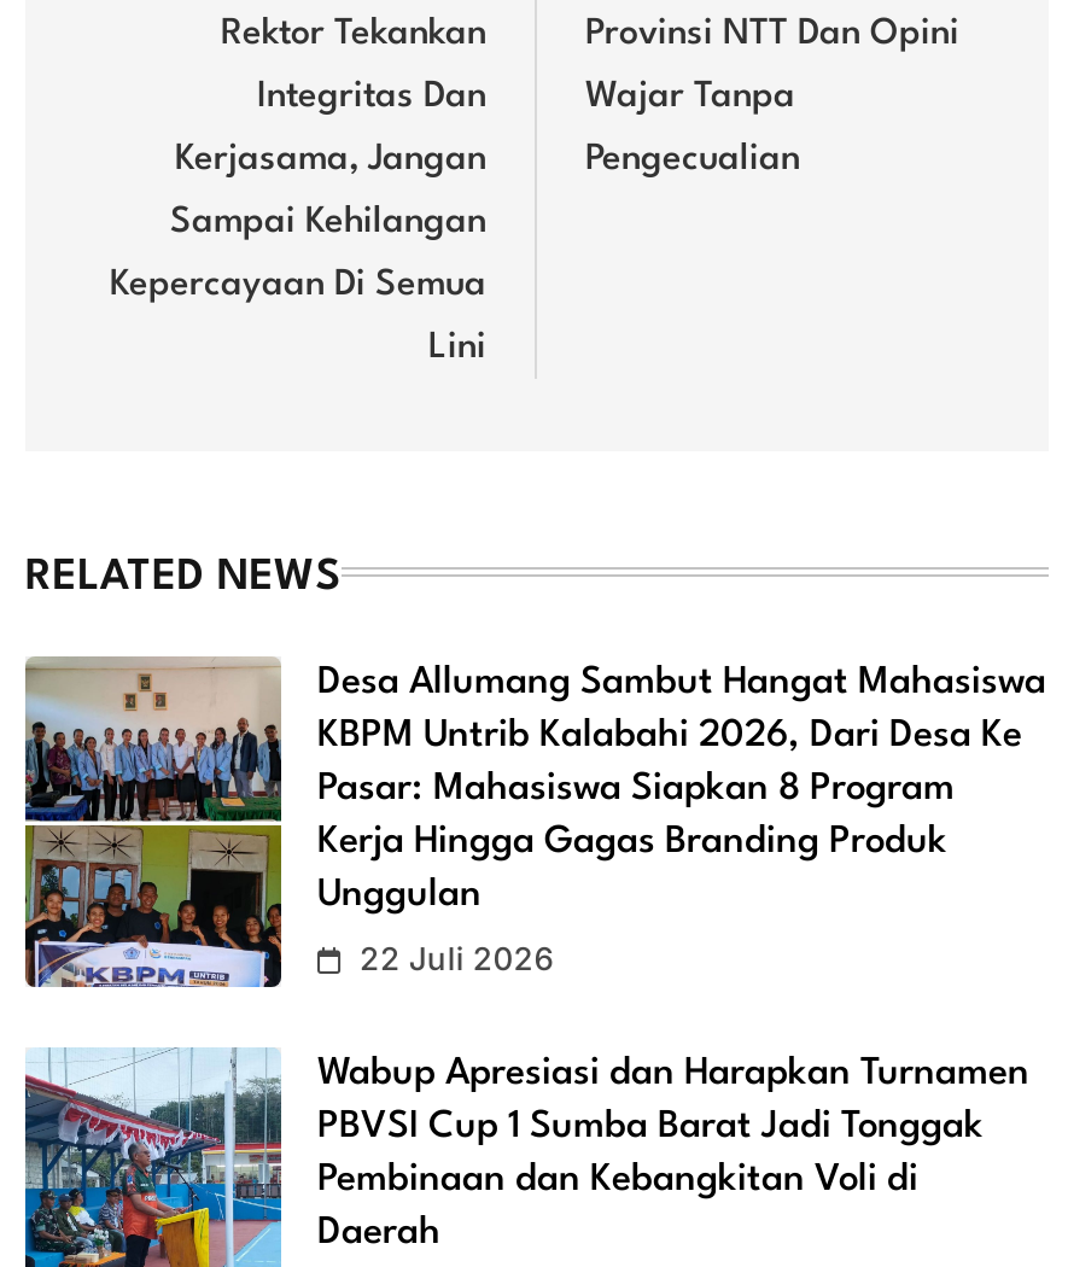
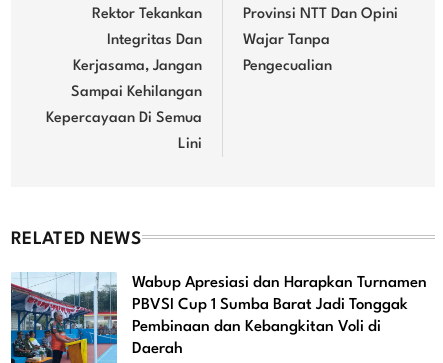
[23,656,1046,989] [image] | Desa Allumang Sambut Hangat Mahasiswa | KBPM Untrib Kalabahi 2026, Dari Desa Ke | Pasar: Mahasiswa Siapkan 8 Program | Kerja Hingga Gagas Branding Produk | Unggulan | 22 Juli 2026 -> none

